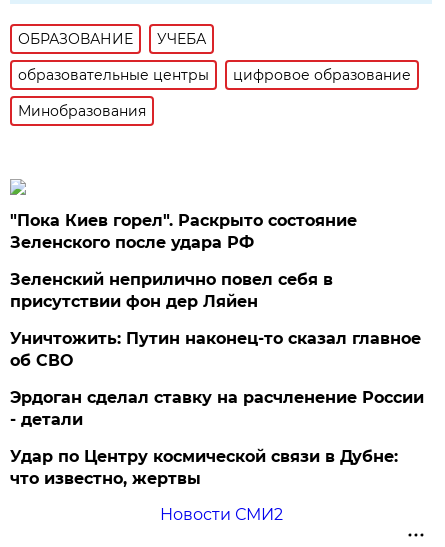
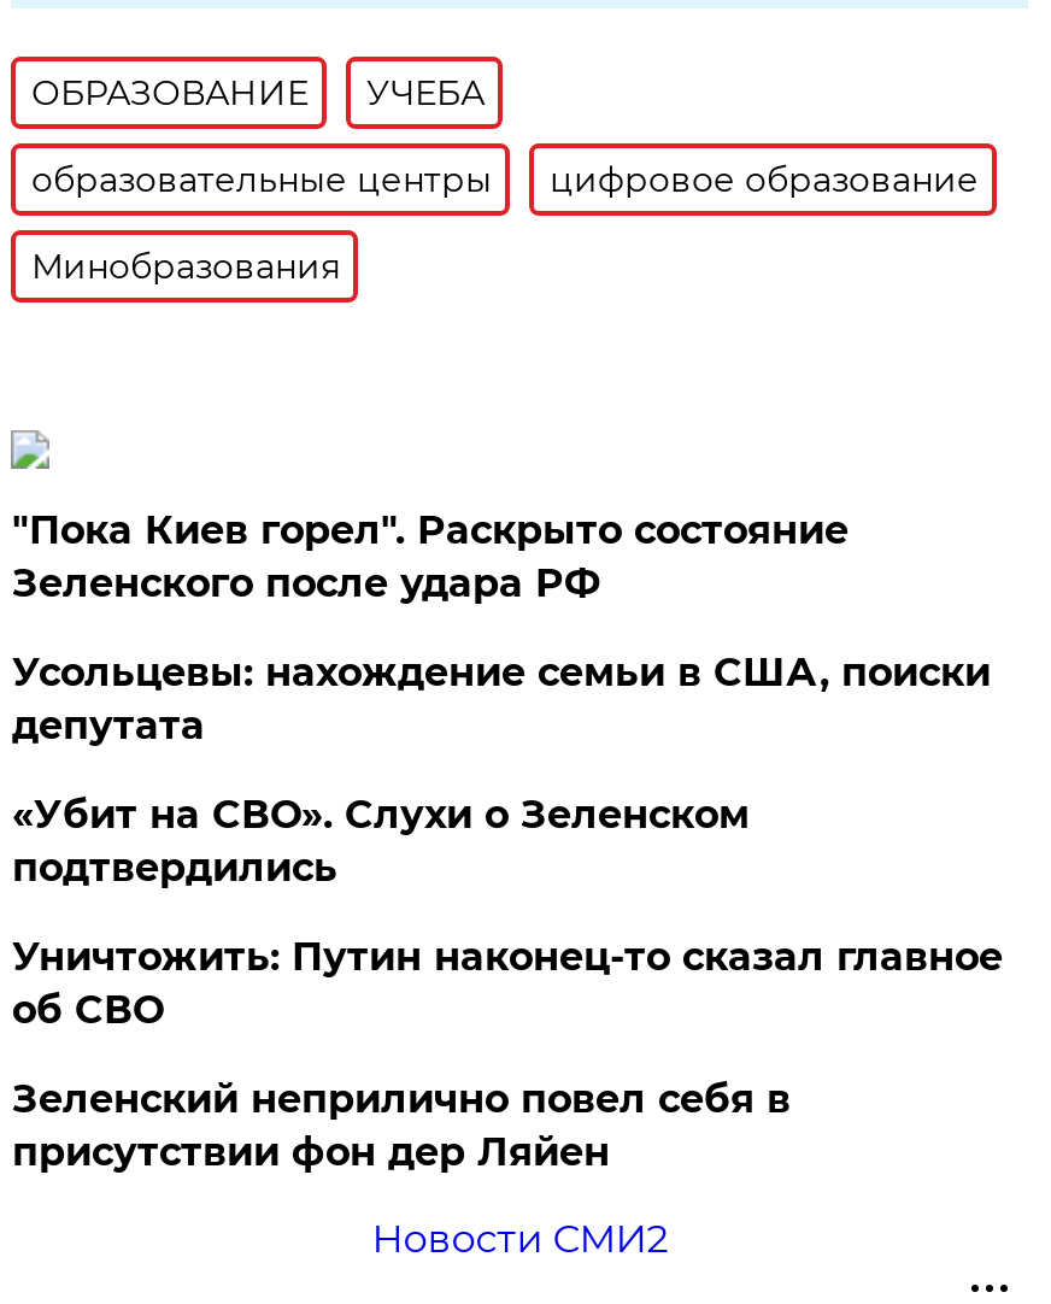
none -> [12,650,990,891] Усольцевы: нахождение семьи в США, поиски | депутата | «Убит на СВО». Слухи о Зеленском | подтвердились
moved [10,270,333,311] -> [12,1076,790,1175]: Зеленский неприлично повел cебя в | присутствии фон дер Ляйен
moved [10,329,421,370] -> [12,934,1003,1033]: Уничтожить: Путин наконец-то сказал главное | об СВО
[10,388,424,488] Эрдоган сделал ставку на расчленение России | - детали | Удар по Центру космической связи в Дубне: | что известно, жертвы -> none

